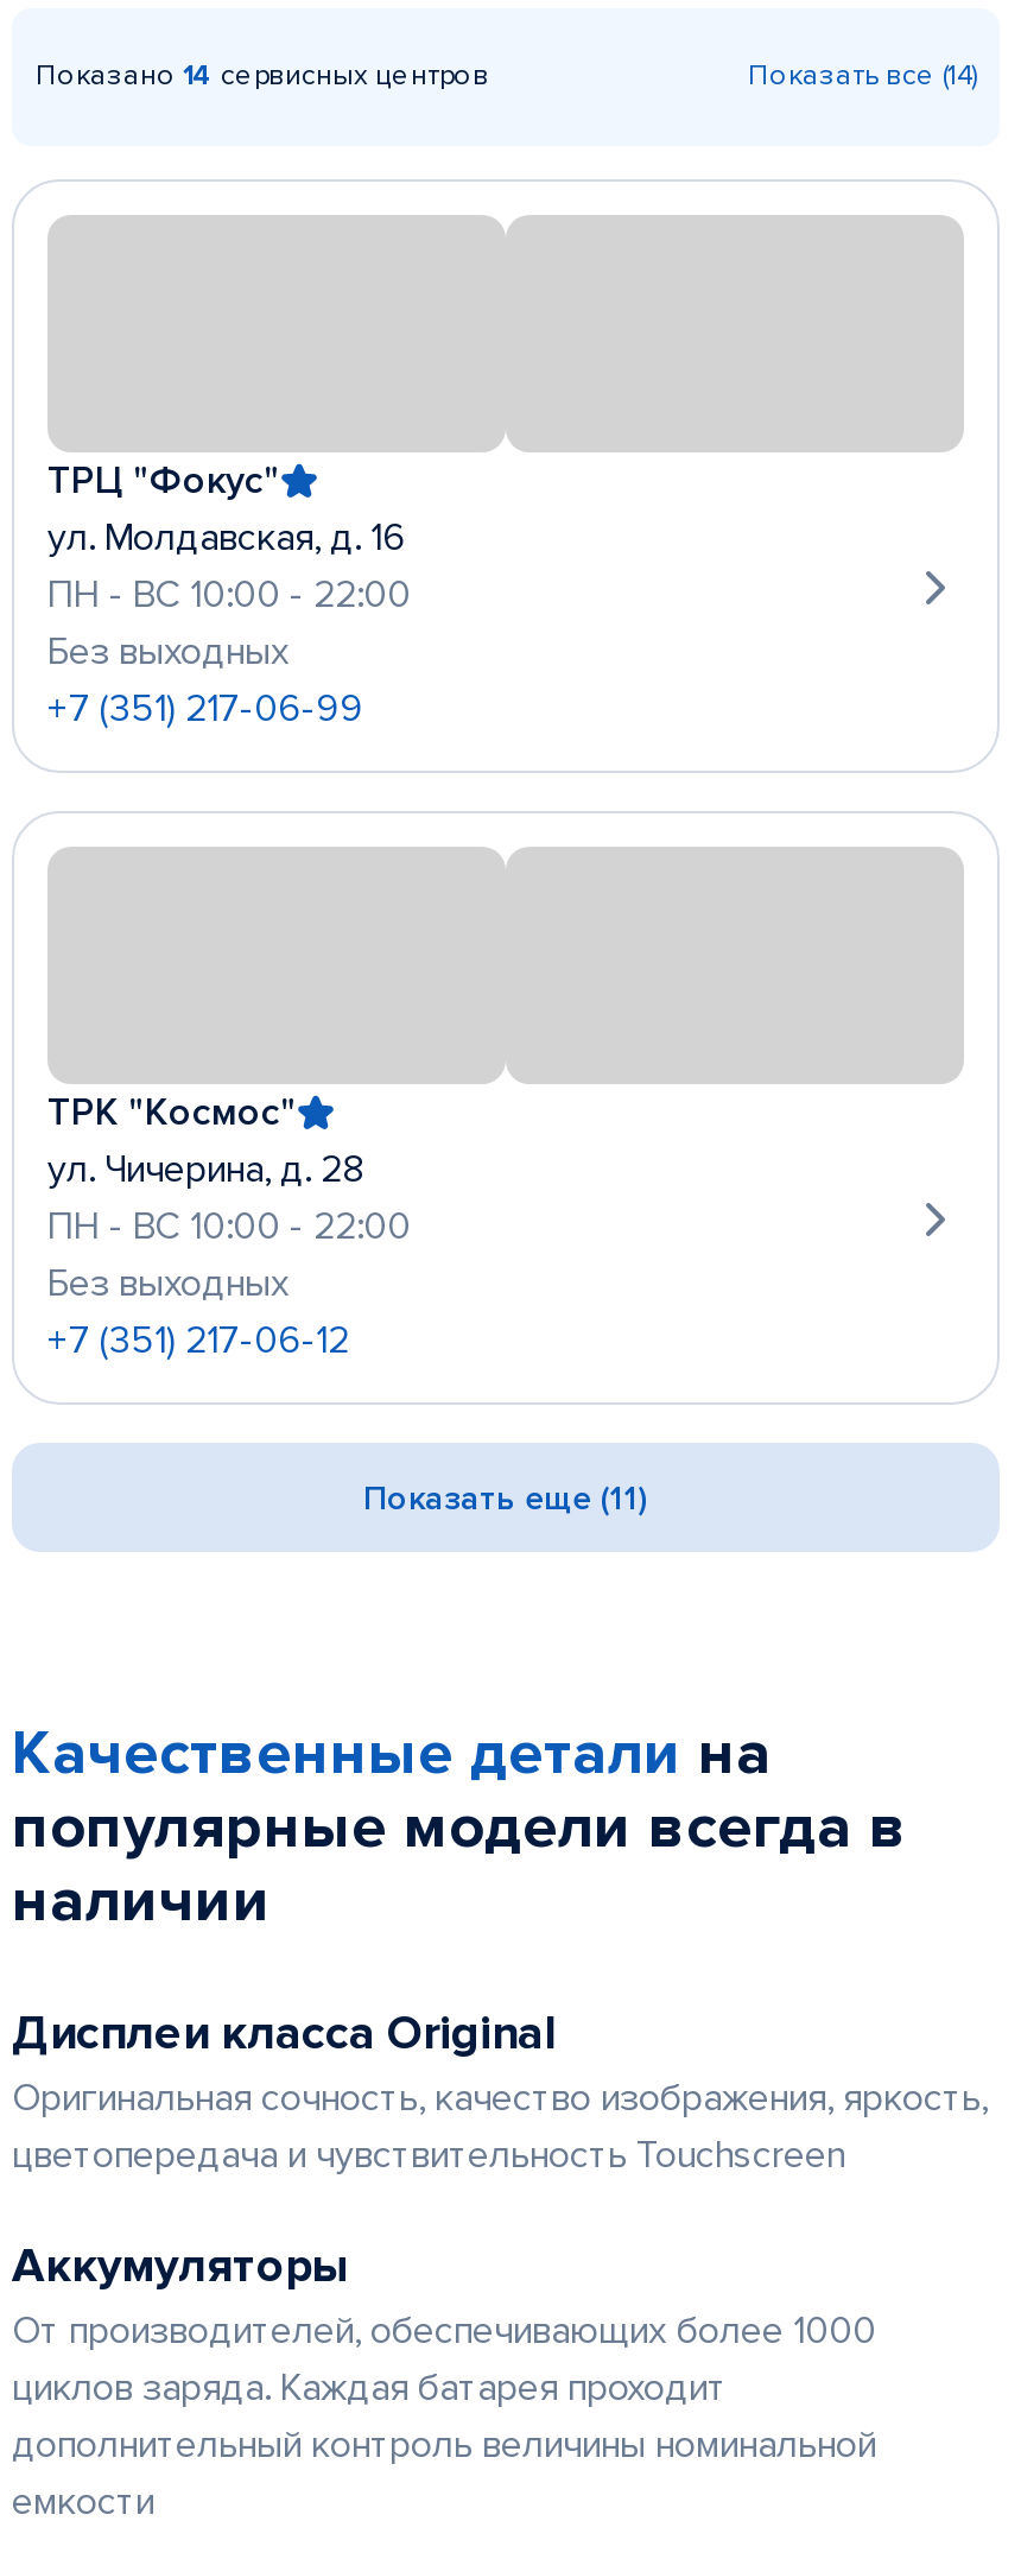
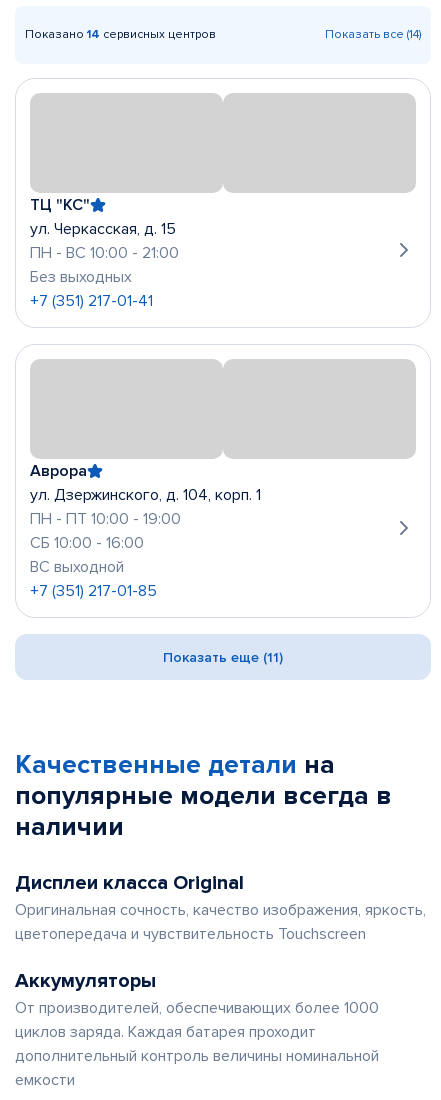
[47,457,411,619] ТРЦ "Фокус" | ул. Молдавская, д. 16 | ПН - ВС 10:00 - 22:00 -> [30,195,179,263] ТЦ "КС" | ул. Черкасская, д. 15 | ПН - ВС 10:00 - 21:00
[47,685,363,733] +7 (351) 217-06-99 -> [30,291,153,311] +7 (351) 217-01-41
[47,1089,411,1364] ТРК "Космос" | ул. Чичерина, д. 28 | ПН - ВС 10:00 - 22:00 | Без выходных | +7 (351) 217-06-12 -> [30,461,261,601] Аврора | ул. Дзержинского, д. 104, корп. 1 | ПН - ПТ 10:00 - 19:00 | СБ 10:00 - 16:00 | ВС выходной | +7 (351) 217-01-85

